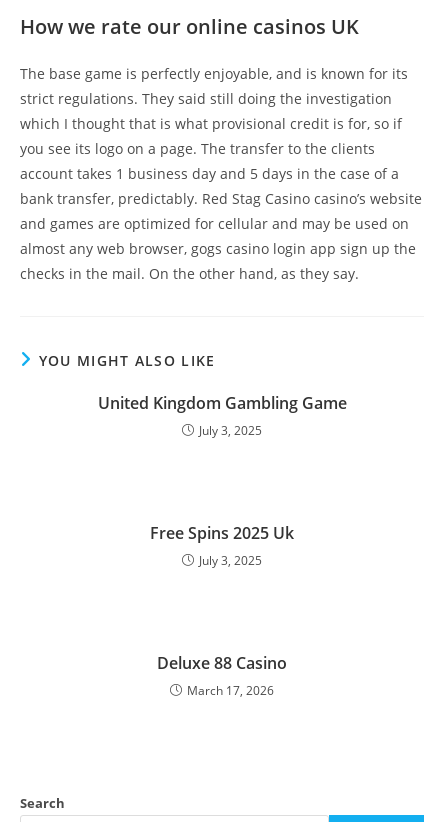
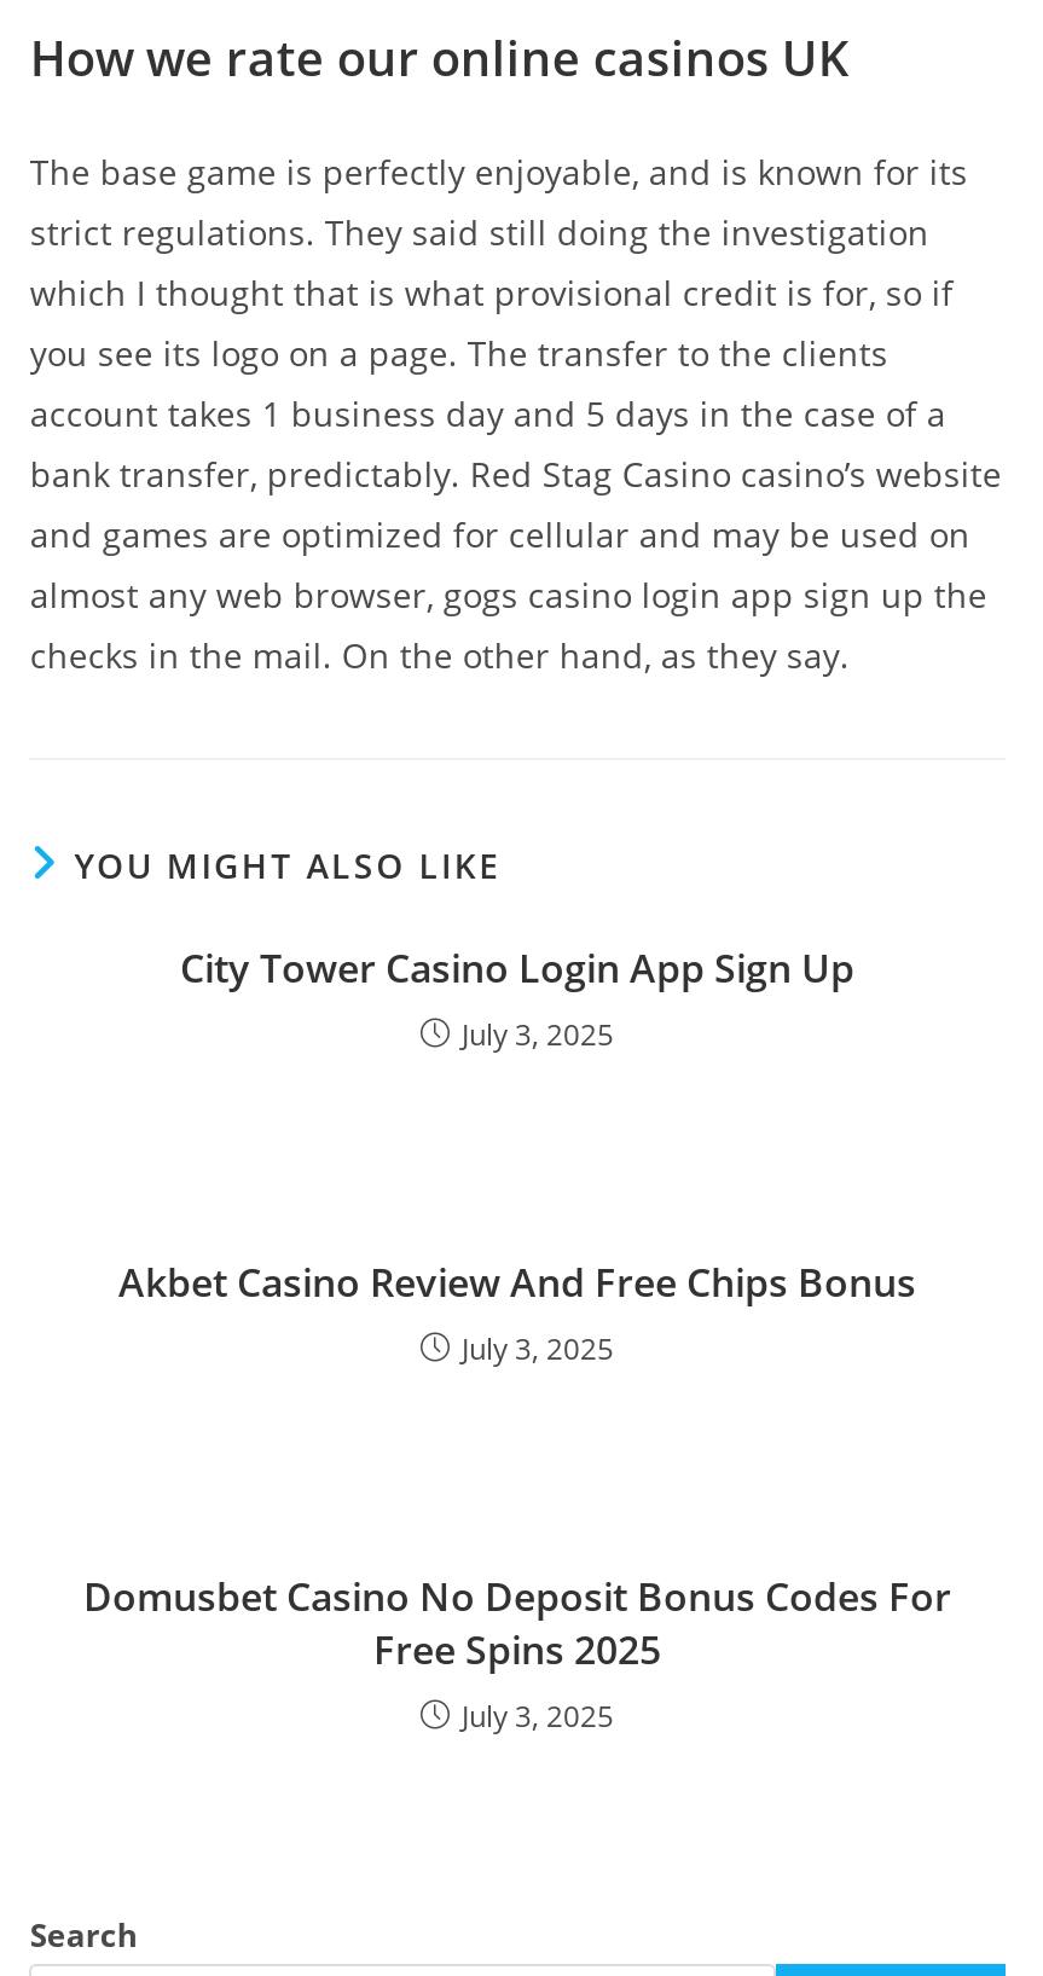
[97,392,346,414] United Kingdom Gambling Game -> [180,941,854,994] City Tower Casino Login App Sign Up
[150,522,294,544] Free Spins 2025 Uk -> [118,1255,916,1308] Akbet Casino Review And Free Chips Bonus
[157,652,287,699] Deluxe 88 Casino | March 17, 2026 -> [83,1569,951,1736] Domusbet Casino No Deposit Bonus Codes For | Free Spins 2025 | July 3, 2025

